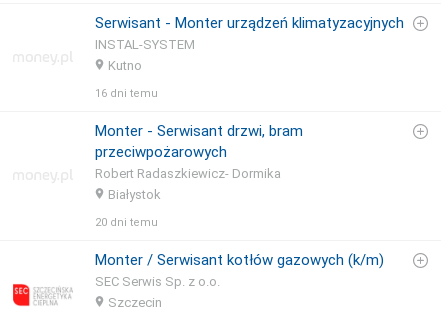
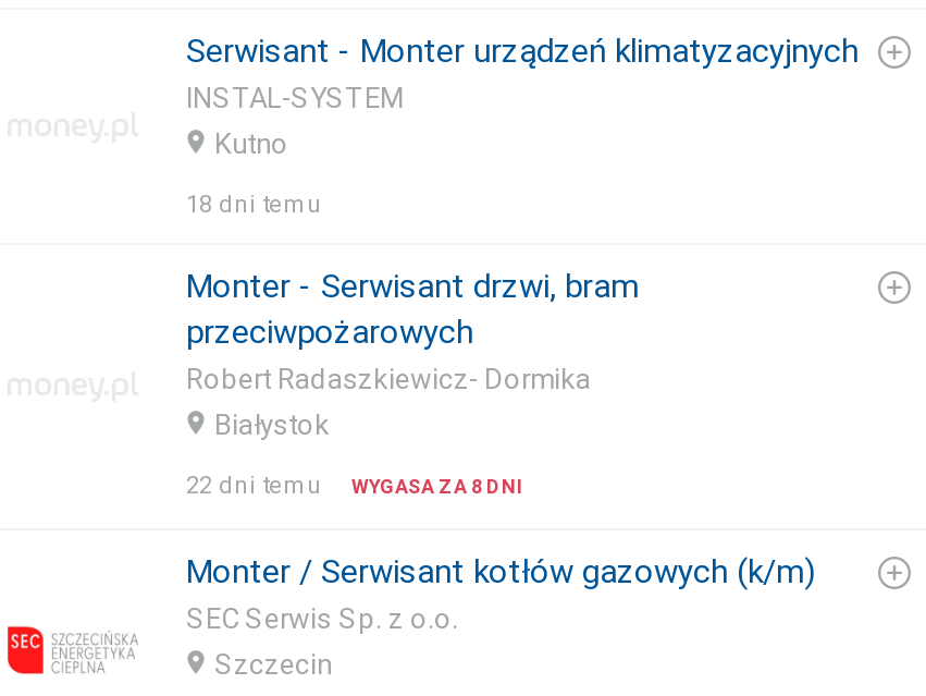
[95,87,158,100] 16 dni temu -> [186,191,323,219] 18 dni temu
[95,216,158,229] 20 dni temu -> [186,472,523,500] 22 dni temu | WYGASA ZA 8 DNI

